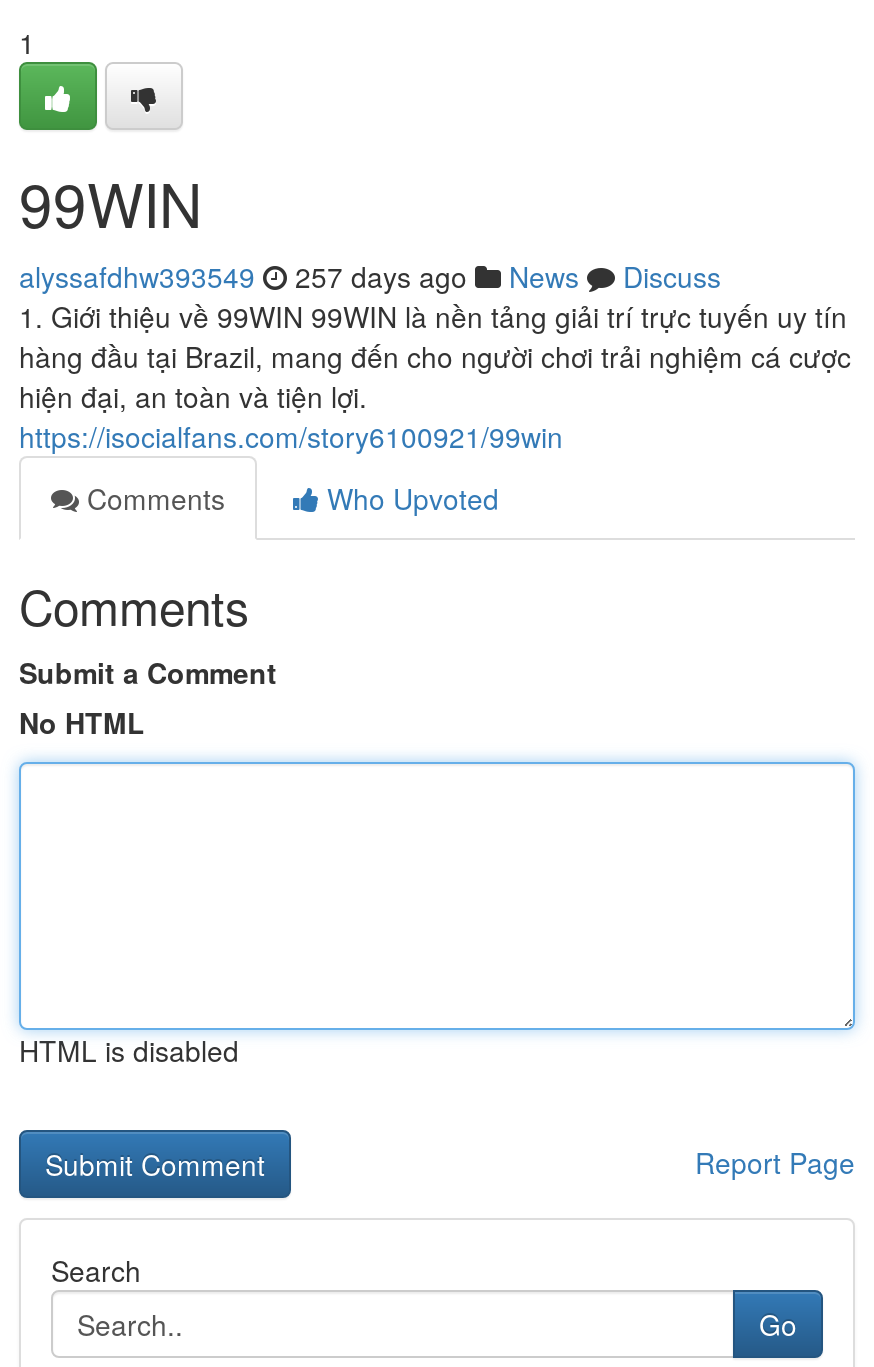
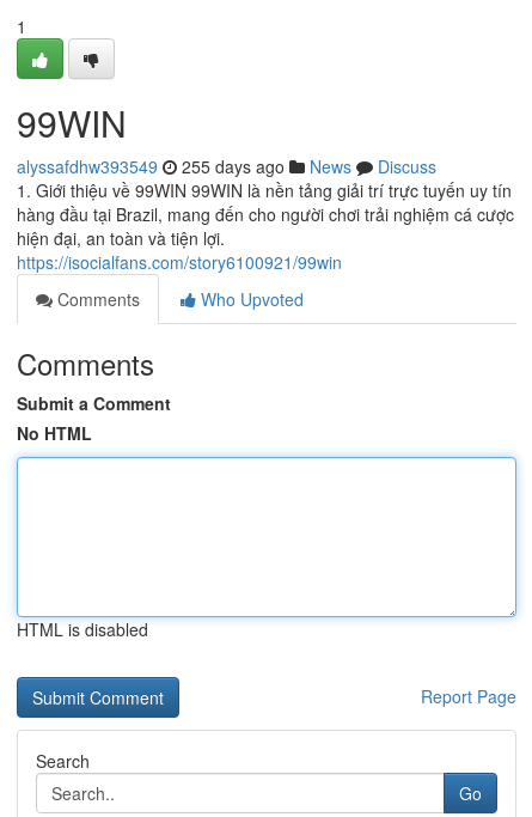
[19,256,721,296] alyssafdhw393549 257 days ago News Discuss -> [17,154,436,178] alyssafdhw393549 255 days ago News Discuss

